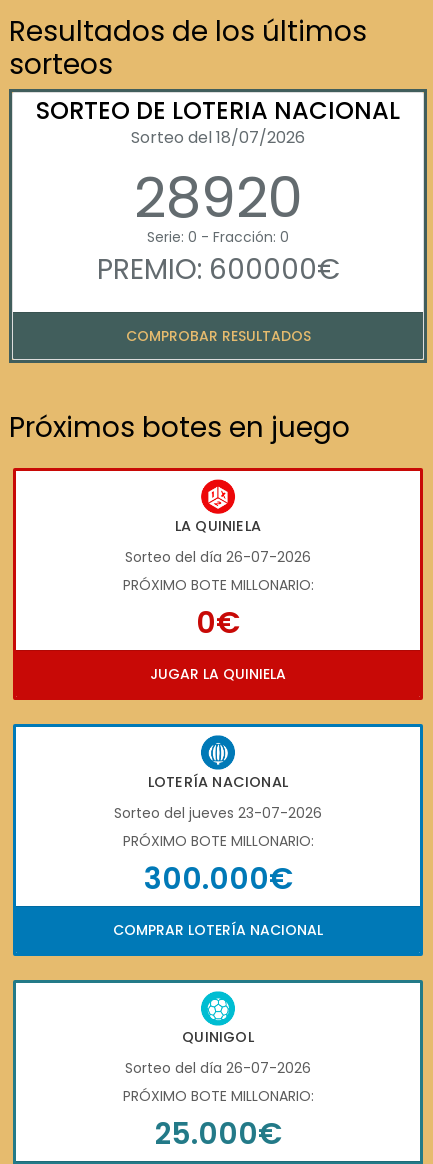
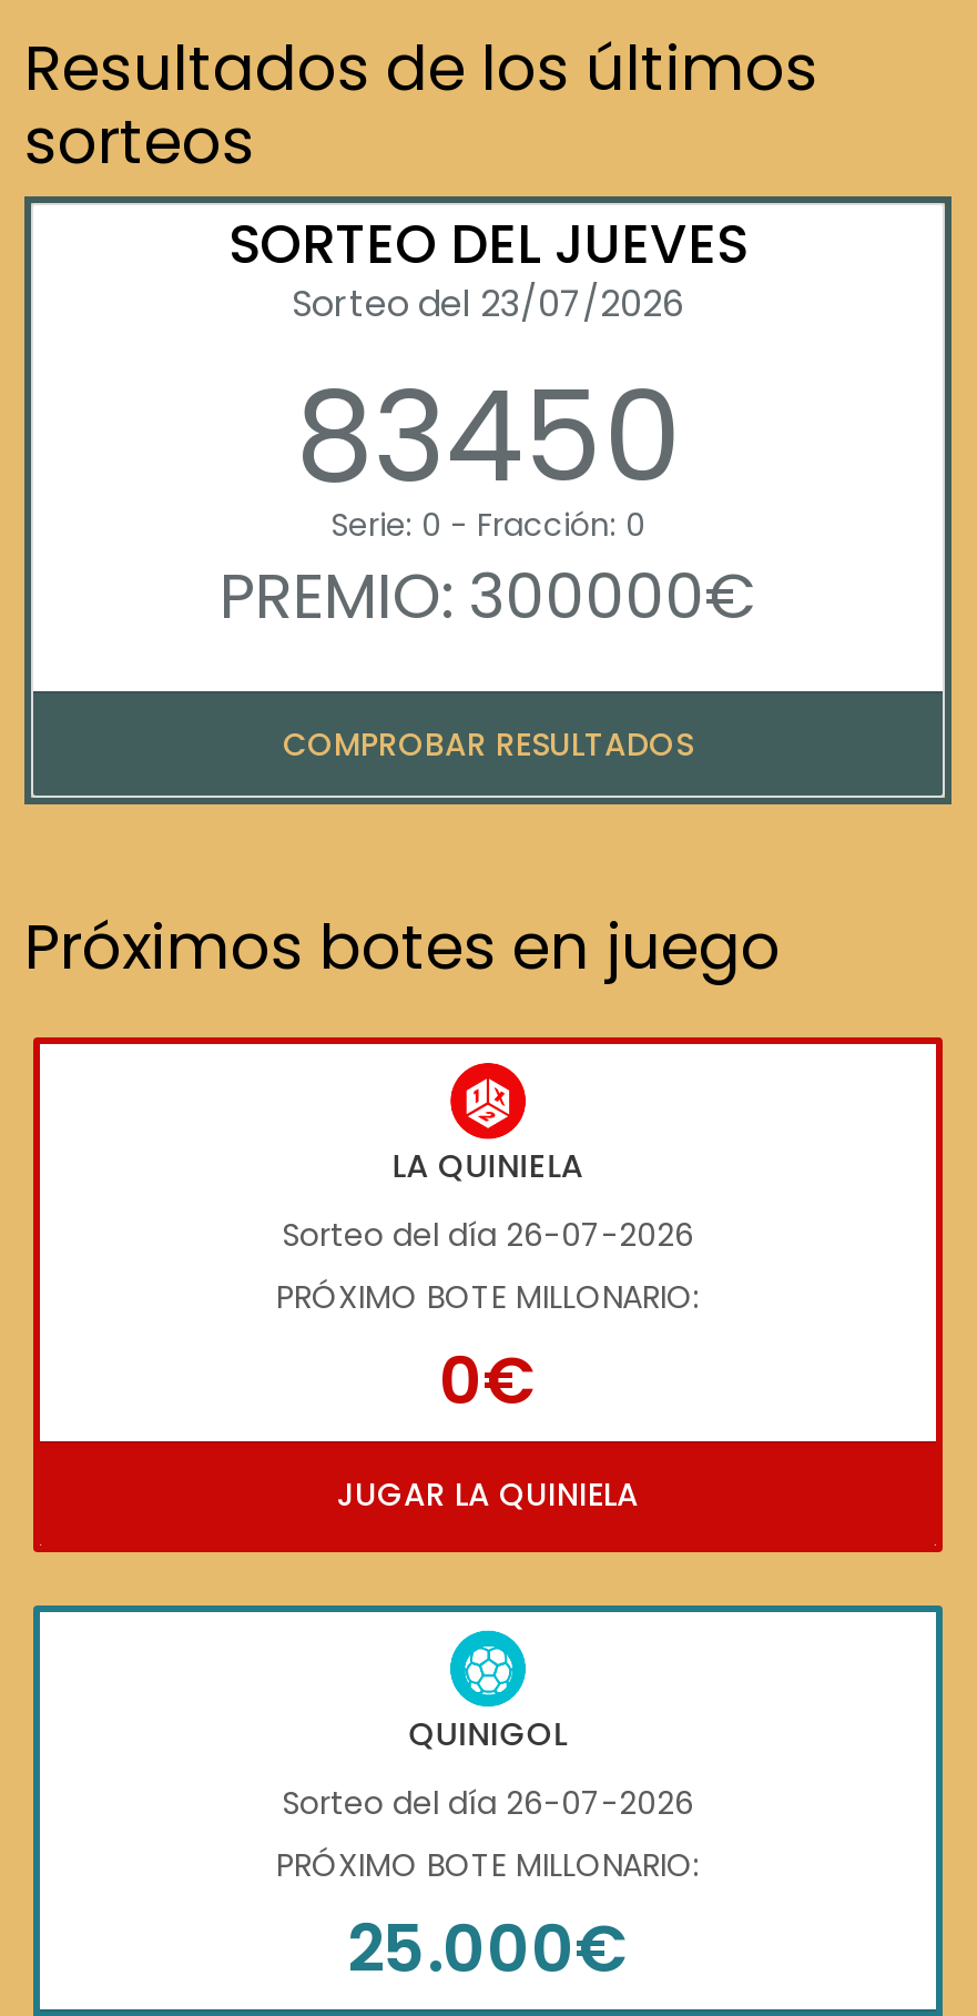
[36,94,400,237] SORTEO DE LOTERIA NACIONAL | Sorteo del 18/07/2026 | 28920 -> [228,207,747,524] SORTEO DEL JUEVES | Sorteo del 23/07/2026 | 83450
[96,250,339,289] PREMIO: 600000€ -> [220,553,756,640] PREMIO: 300000€
[14,725,422,957] [image] | LOTERÍA NACIONAL | Sorteo del jueves 23-07-2026 | PRÓXIMO BOTE MILLONARIO: | 300.000€ | COMPRAR LOTERÍA NACIONAL -> none

